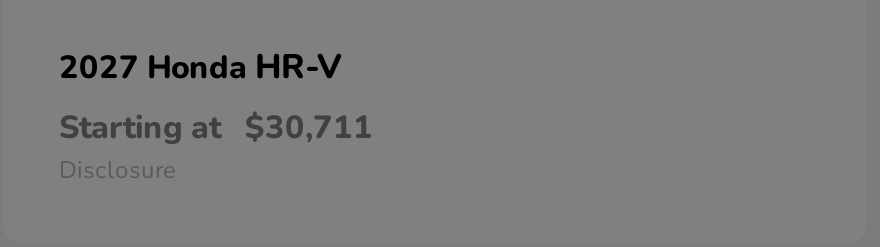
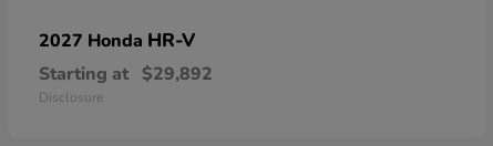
[59,106,373,150] Starting at $30,711 -> [39,62,213,86] Starting at $29,892

